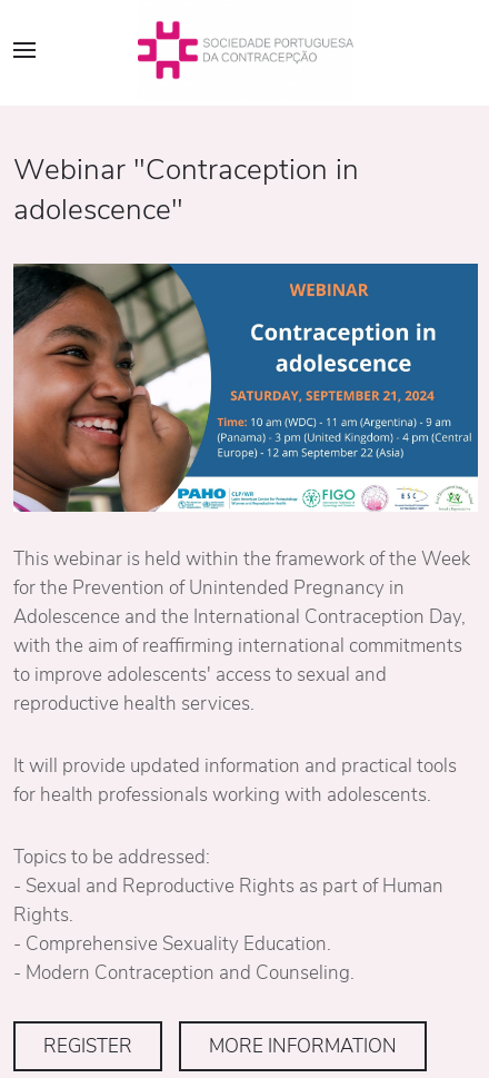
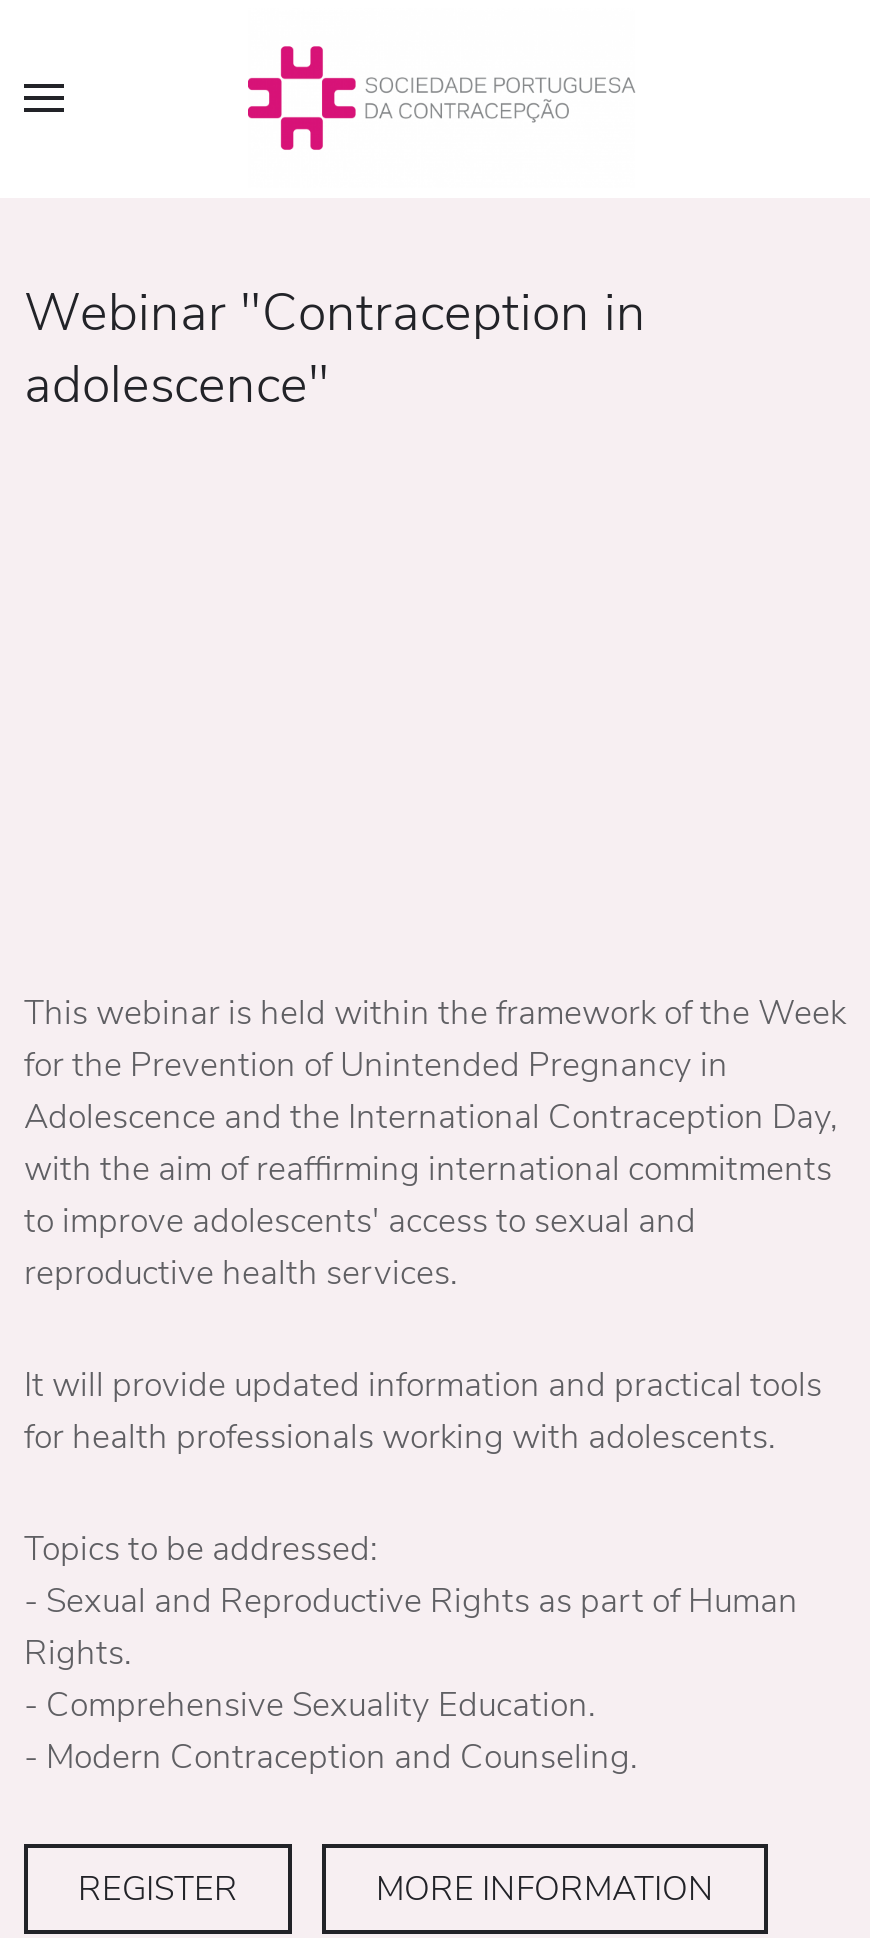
[12,263,479,513] [image] -> none

